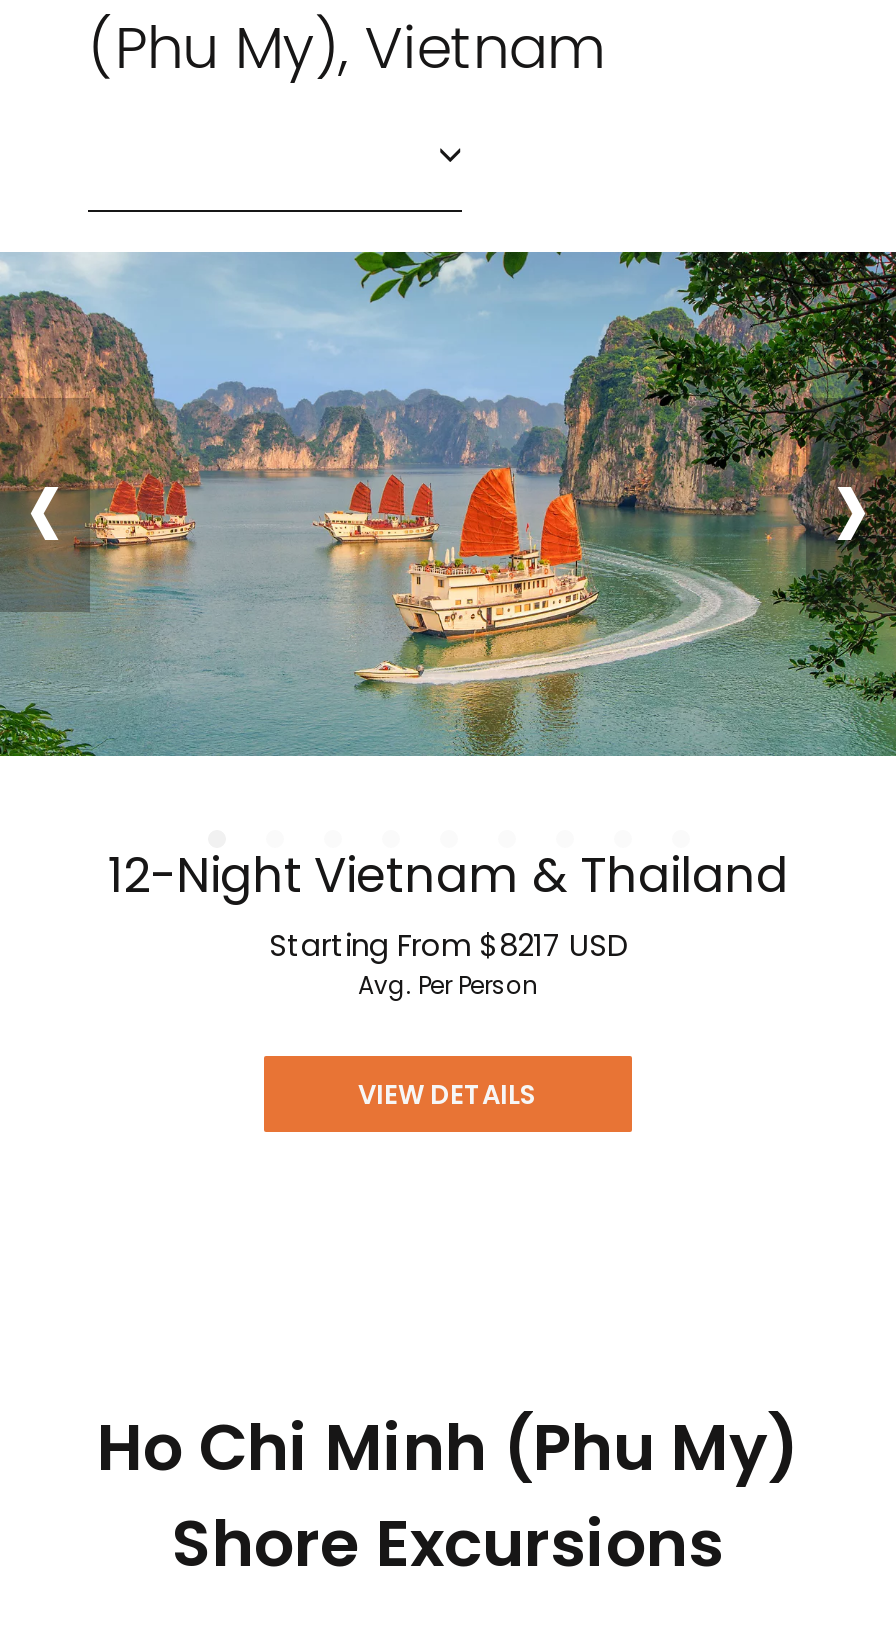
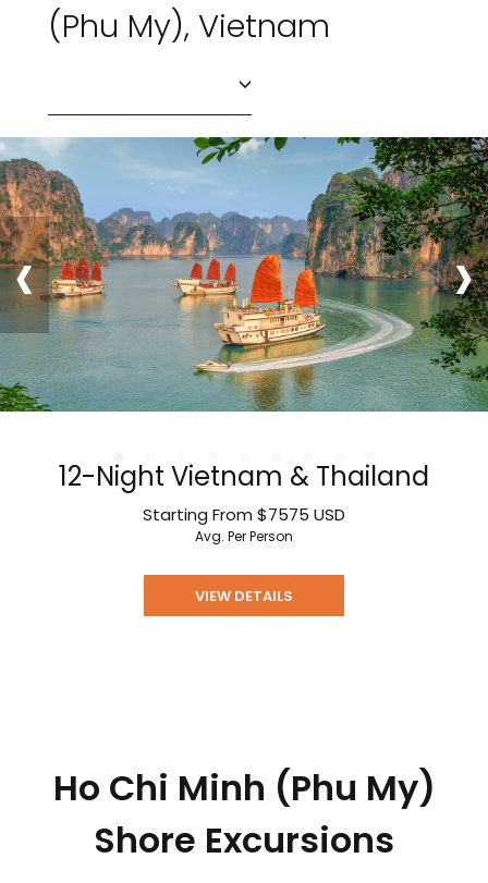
[269,924,627,966] Starting From $8217 USD -> [143,503,345,526] Starting From $7575 USD

